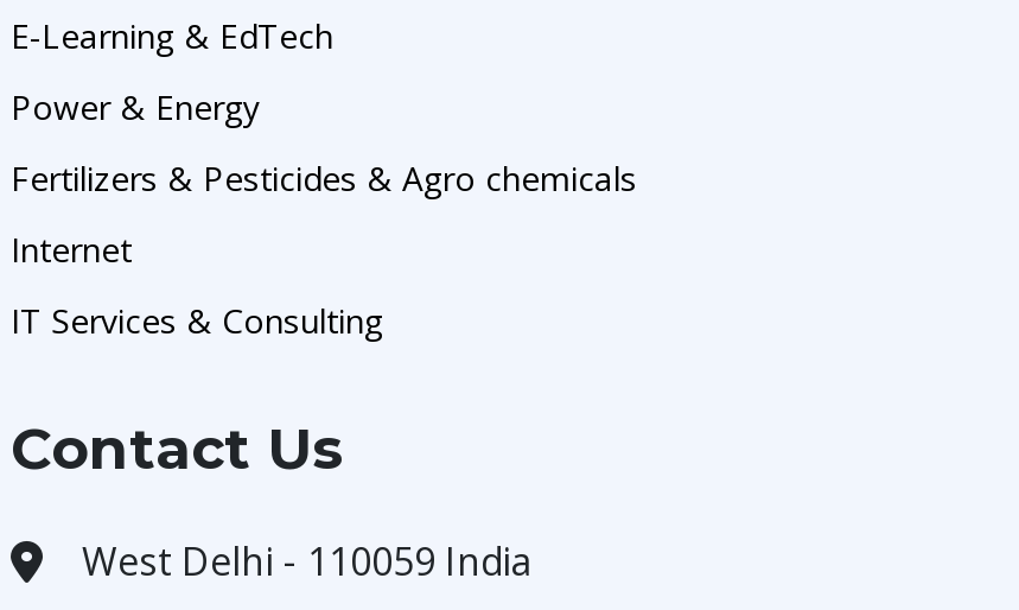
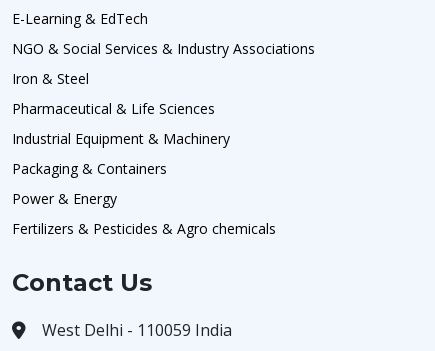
none -> [12,39,315,178] NGO & Social Services & Industry Associations | Iron & Steel | Pharmaceutical & Life Sciences | Industrial Equipment & Machinery | Packaging & Containers
moved [11,84,637,200] -> [12,189,276,238]: Power & Energy | Fertilizers & Pesticides & Agro chemicals
[11,226,383,342] Internet | IT Services & Consulting -> none

